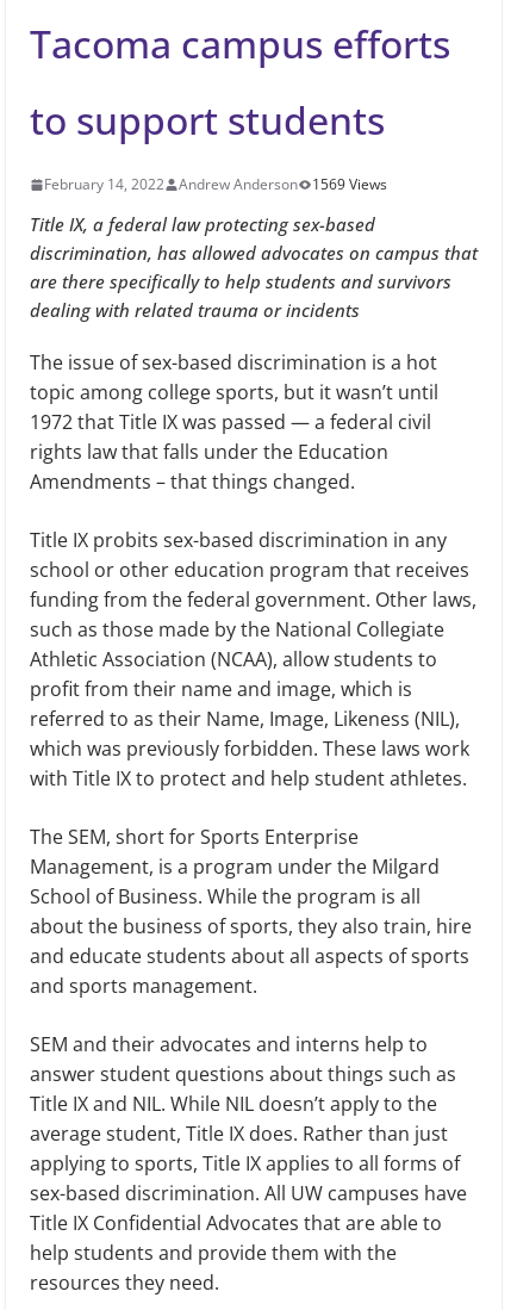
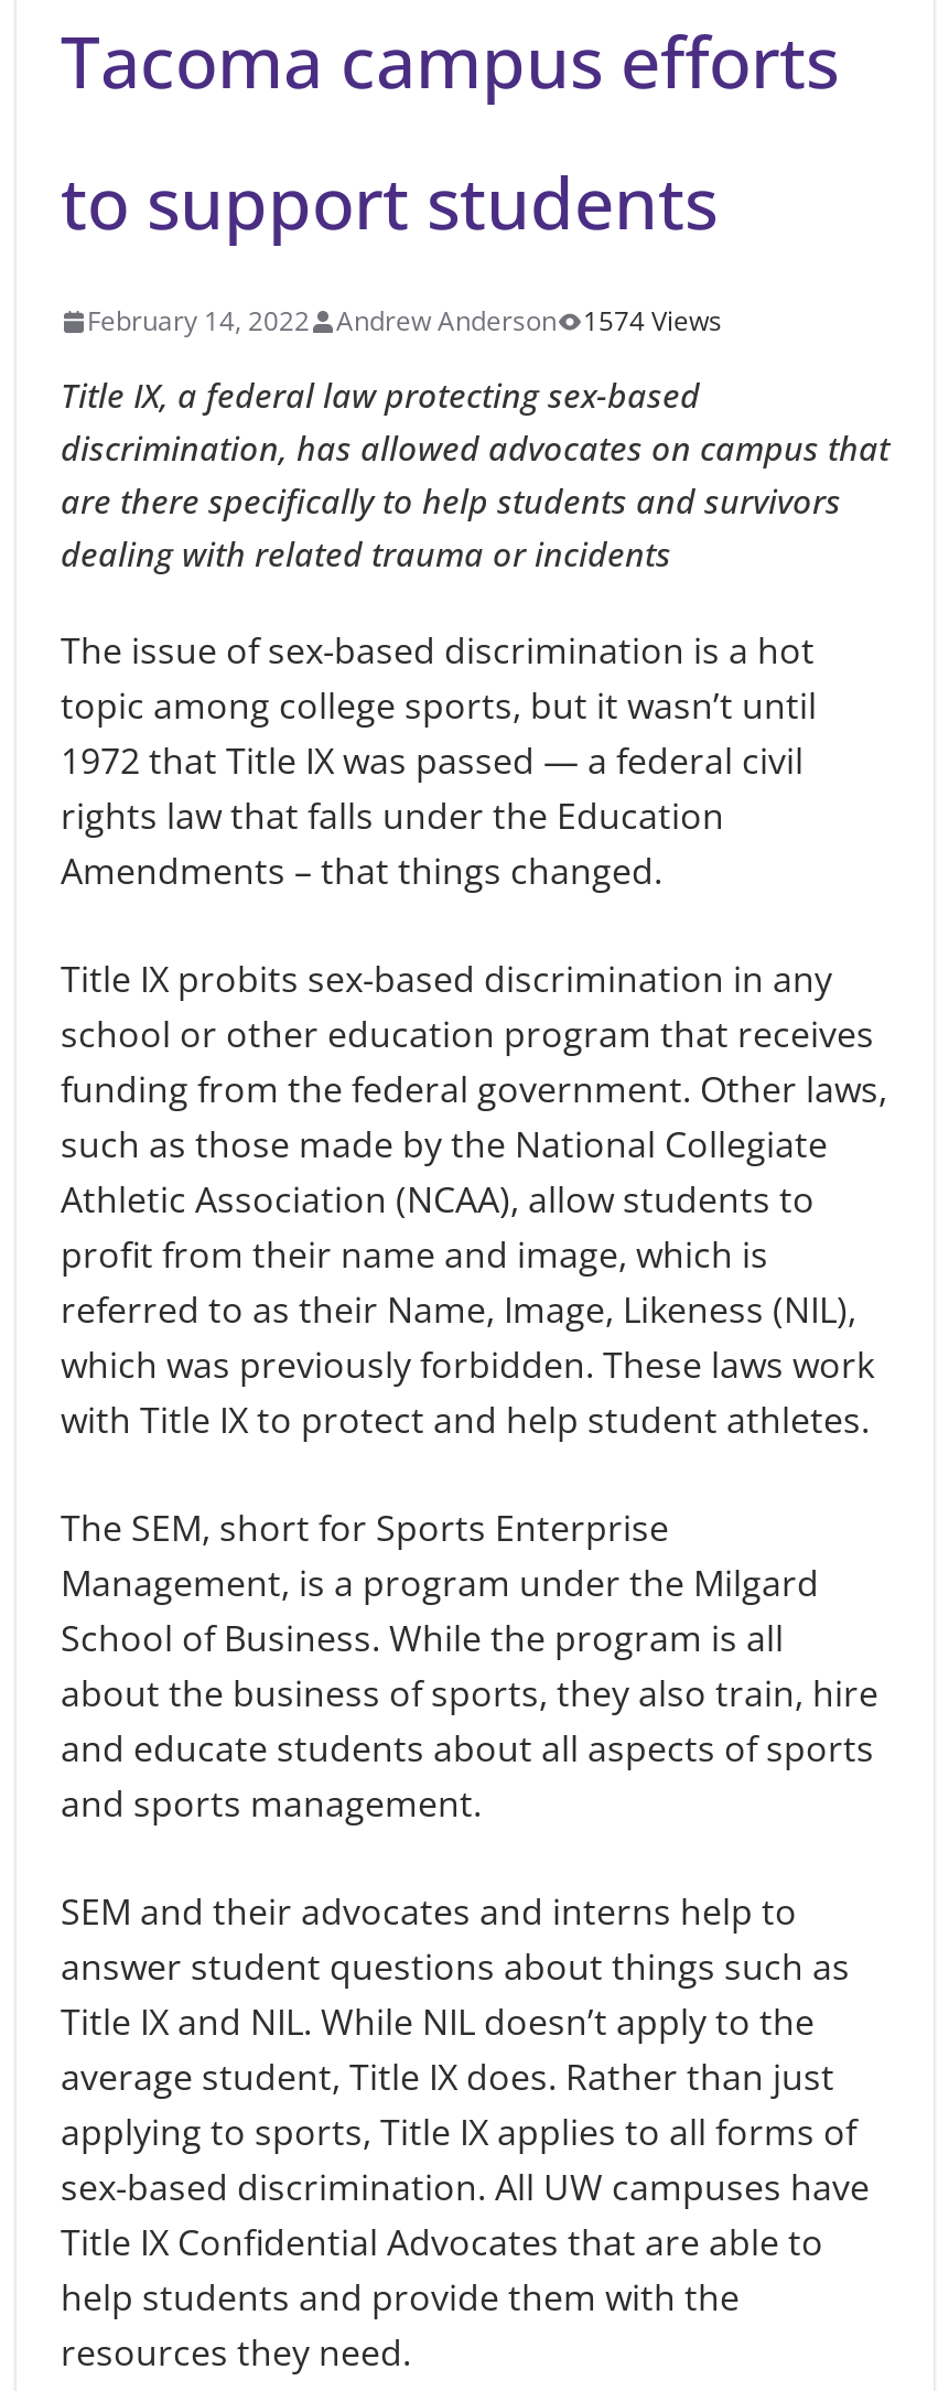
[44,174,387,195] February 14, 2022 Andrew Anderson 1569 Views -> [87,303,722,340] February 14, 2022 Andrew Anderson 1574 Views

